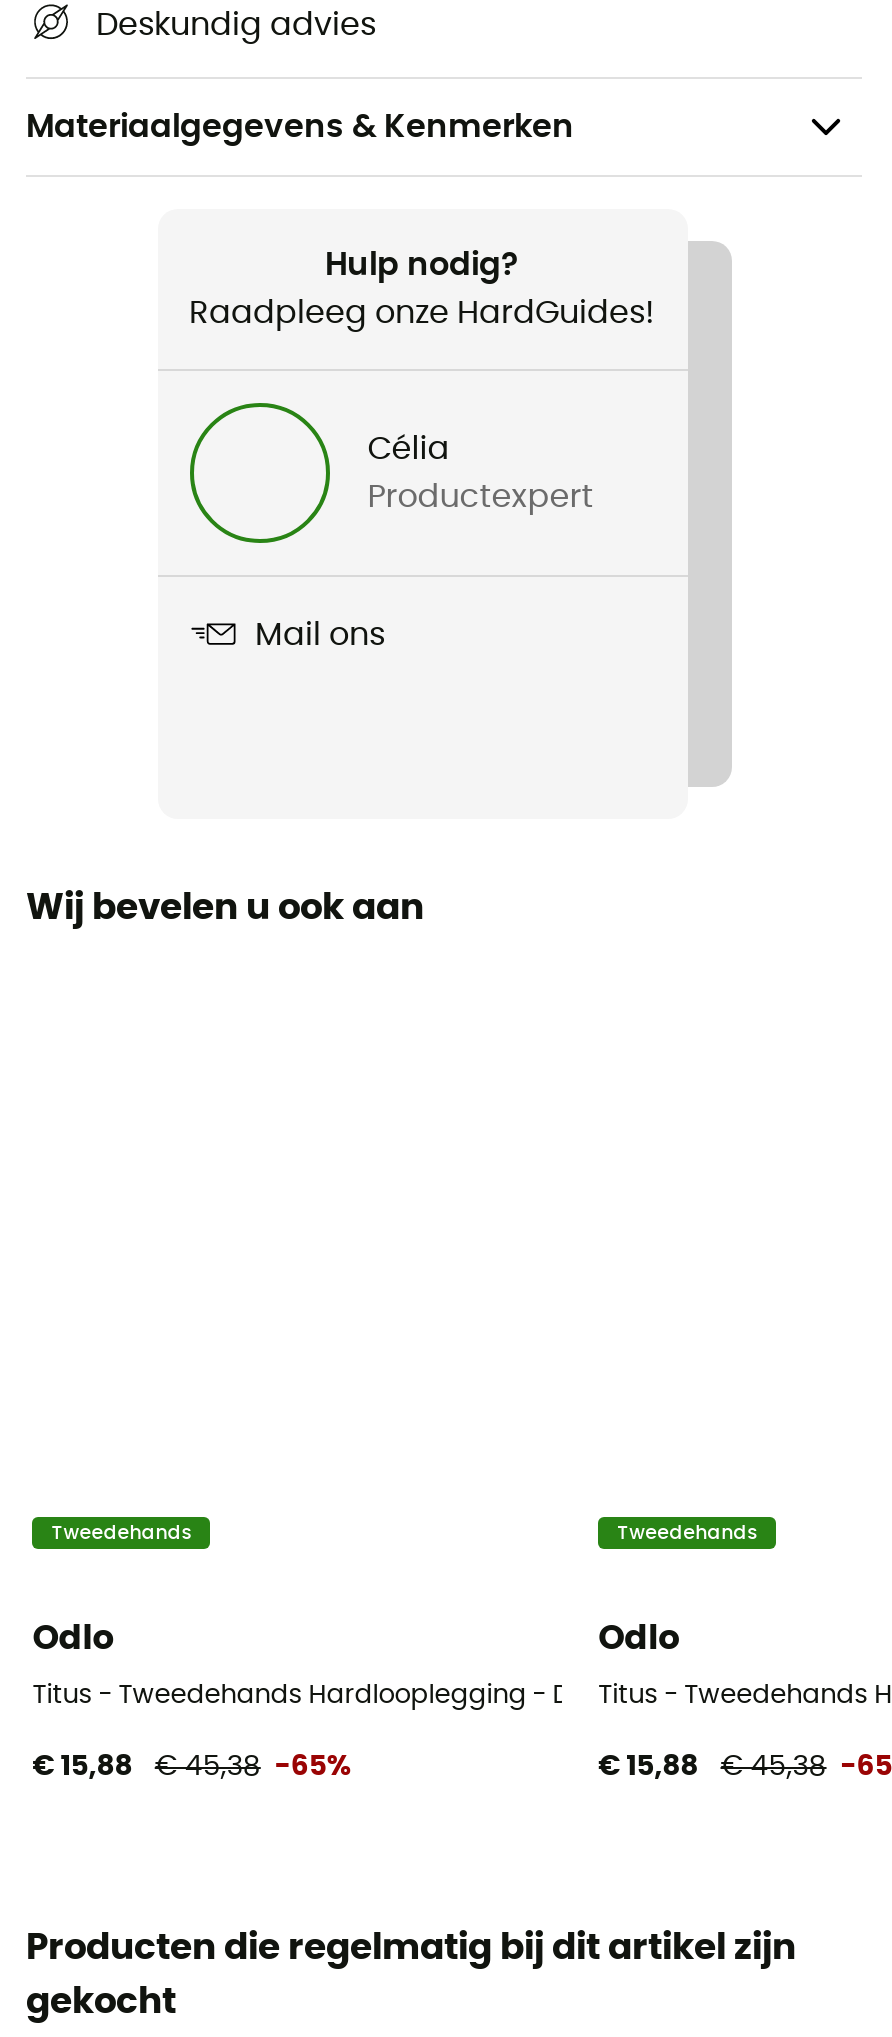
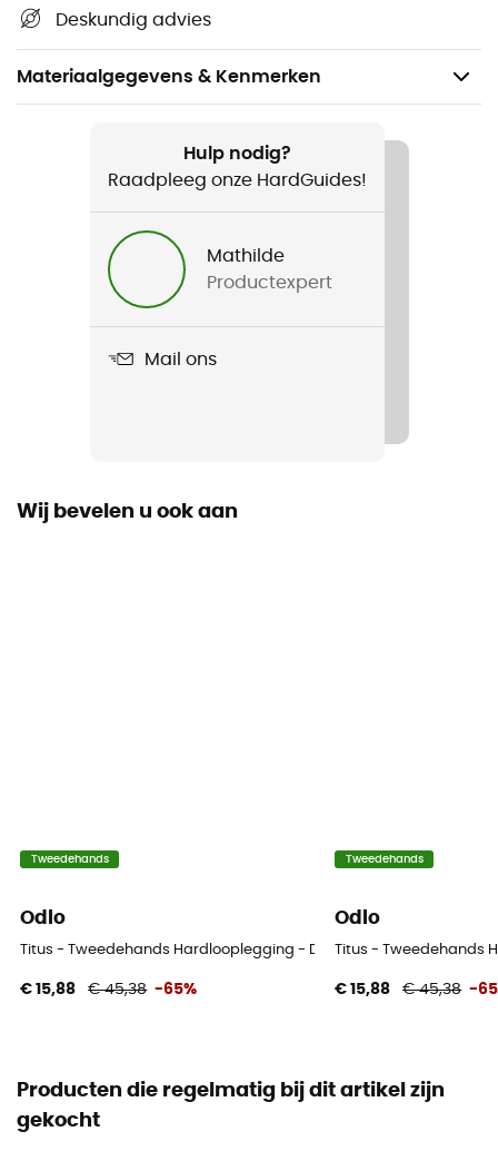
[367,434,449,466] Célia -> [206,247,284,265] Mathilde

